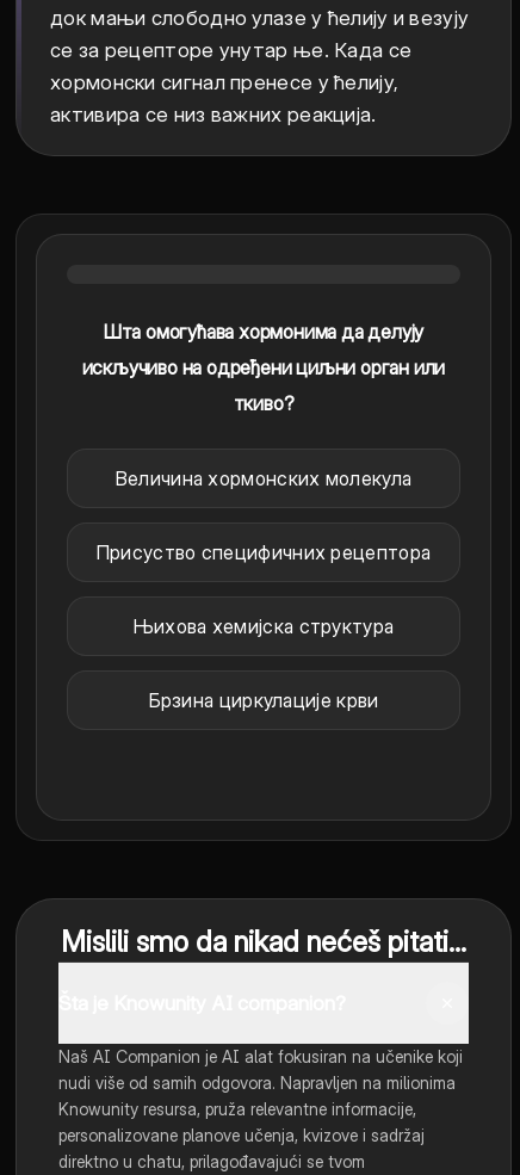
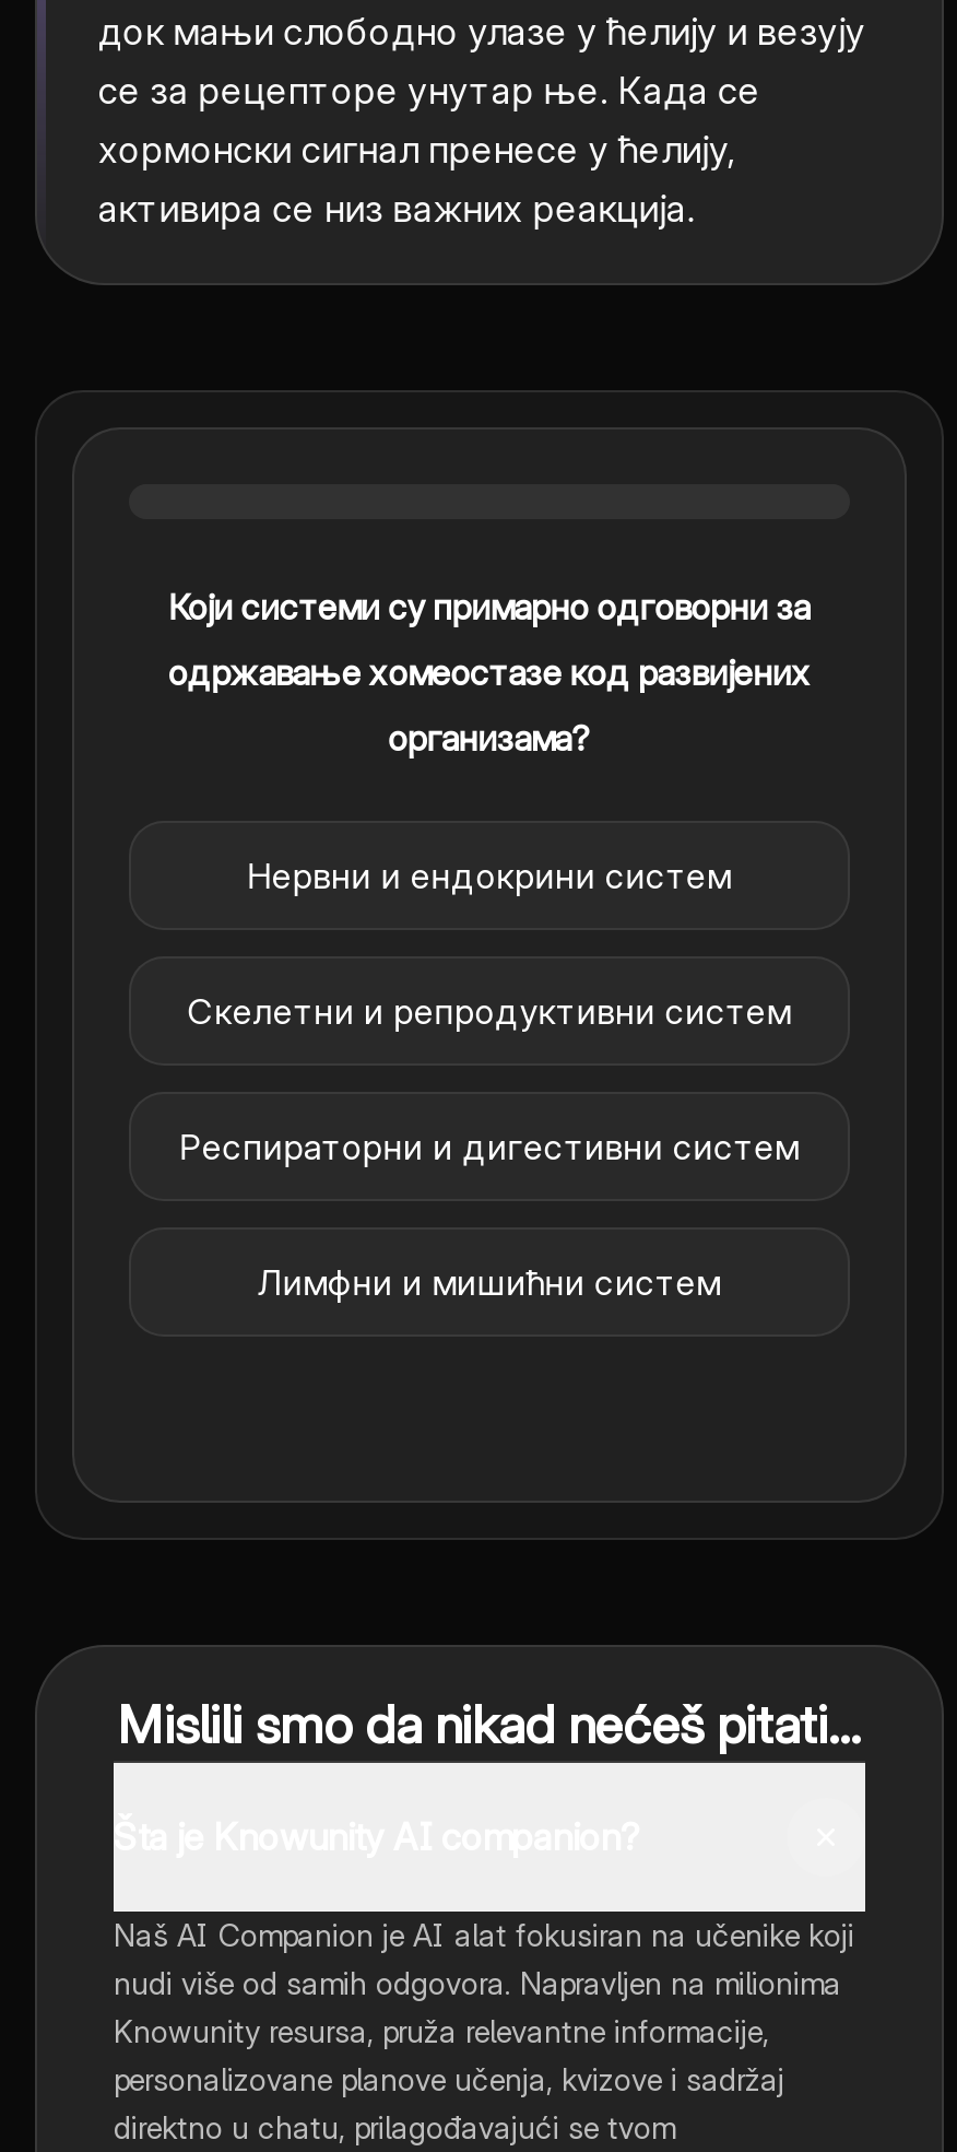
[104,320,424,344] Шта омогућава хормонима да делују -> [169,585,810,629] Који системи су примарно одговорни за
[82,356,445,379] искључиво на одређени циљни орган или -> [168,651,811,694] одржавање хомеостазе код развијених
[233,391,294,415] ткиво? -> [388,716,591,760] организама?
[115,467,412,490] Величина хормонских молекула -> [247,854,732,898] Нервни и ендокрини систем
[96,540,431,564] Присуство специфичних рецептора -> [187,989,791,1033] Скелетни и репродуктивни систем
[133,614,394,638] Њихова хемијска структура -> [180,1125,799,1169] Респираторни и дигестивни систем
[148,688,379,712] Брзина циркулације крви -> [258,1260,721,1304] Лимфни и мишићни систем

